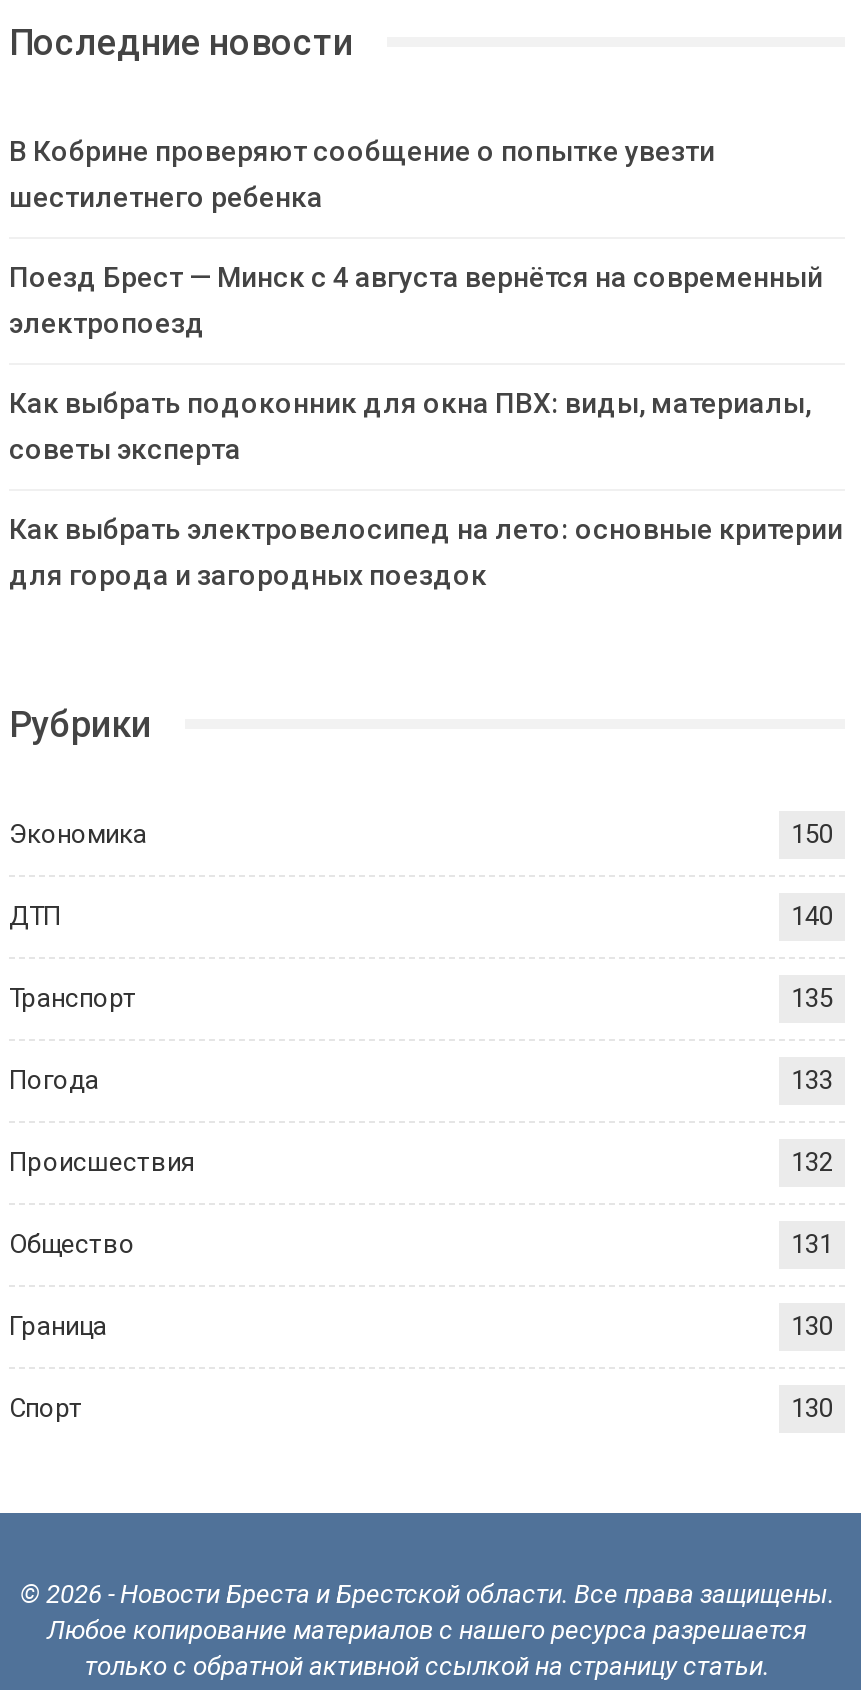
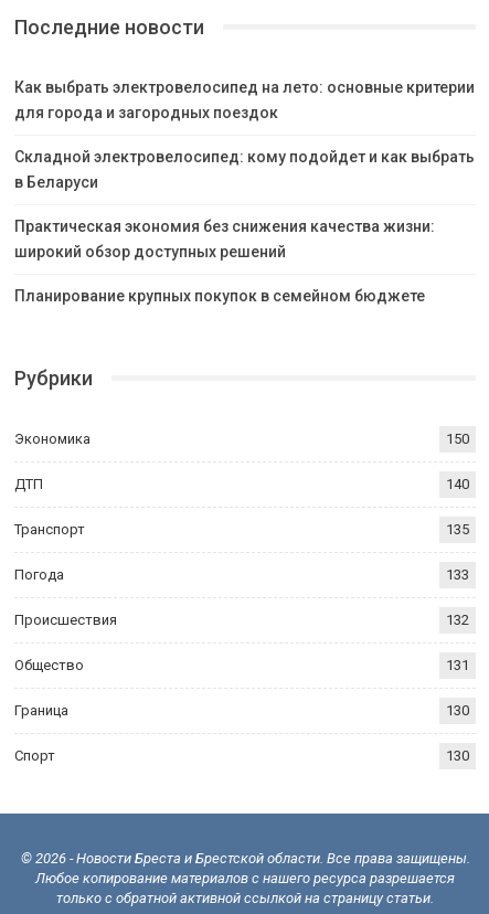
[9,134,823,464] В Кобрине проверяют сообщение о попытке увезти | шестилетнего ребенка | Поезд Брест — Минск с 4 августа вернётся на современный | электропоезд | Как выбрать подоконник для окна ПВХ: виды, материалы, | советы эксперта -> none
moved [9,512,843,590] -> [14,78,475,121]: Как выбрать электровелосипед на лето: основные критерии | для города и загородных поездок
none -> [14,147,475,304] Складной электровелосипед: кому подойдет и как выбрать | в Беларуси | Практическая экономия без снижения качества жизни: | широкий обзор доступных решений | Планирование крупных покупок в семейном бюджете

